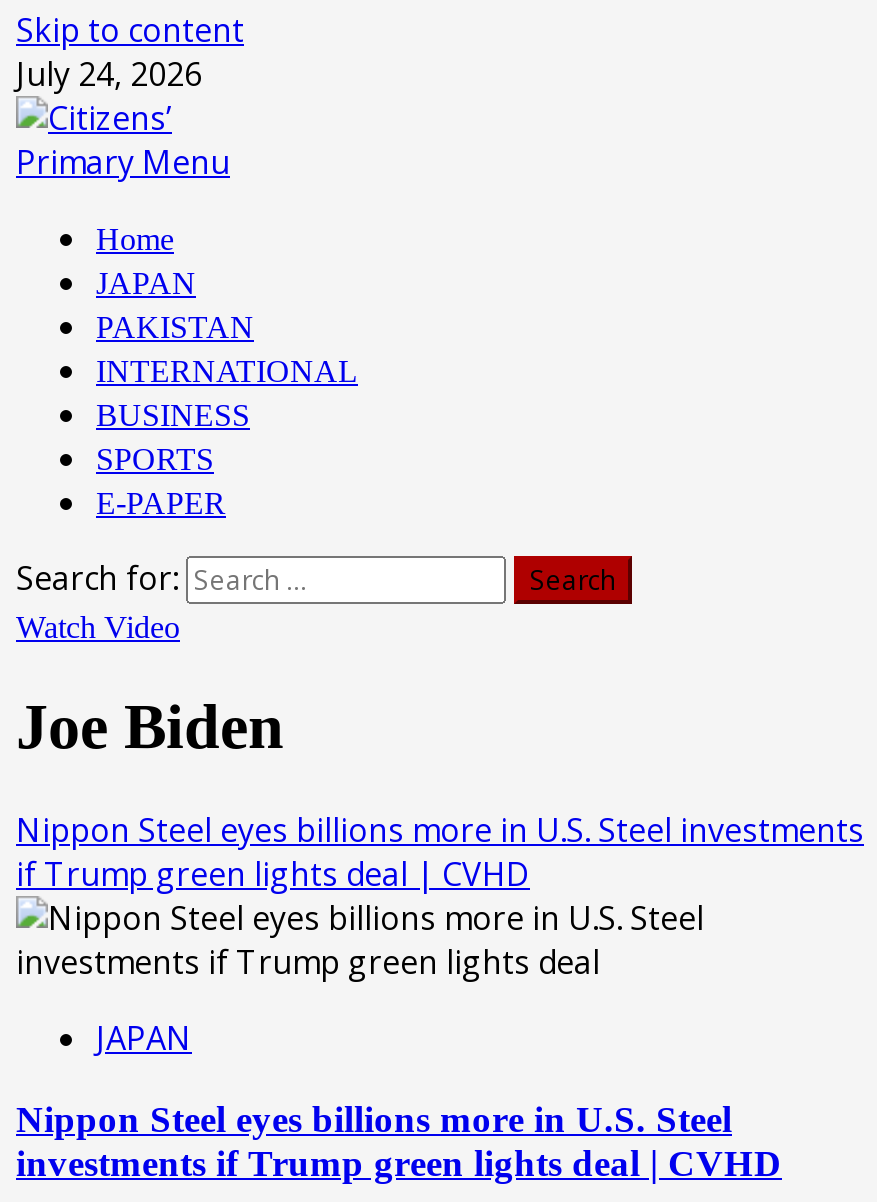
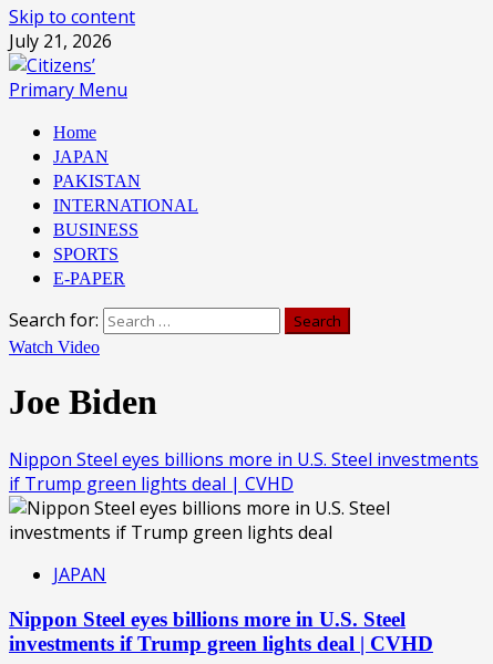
[16,52,202,96] July 24, 2026 -> [9,29,112,53] July 21, 2026

